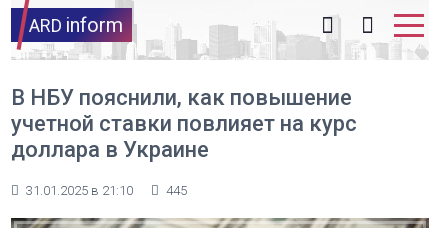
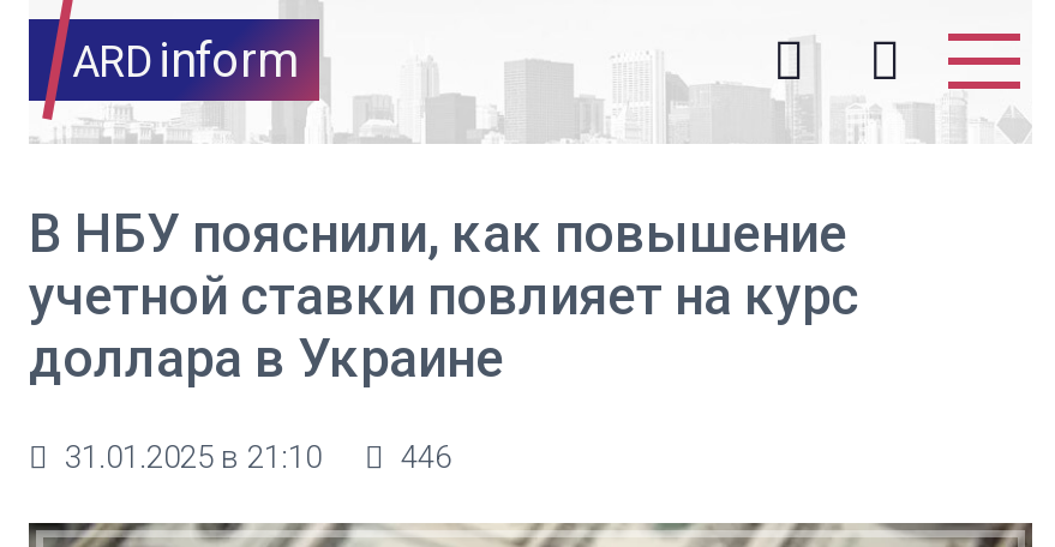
[166,183,187,198] 445 -> [401,439,451,475] 446

